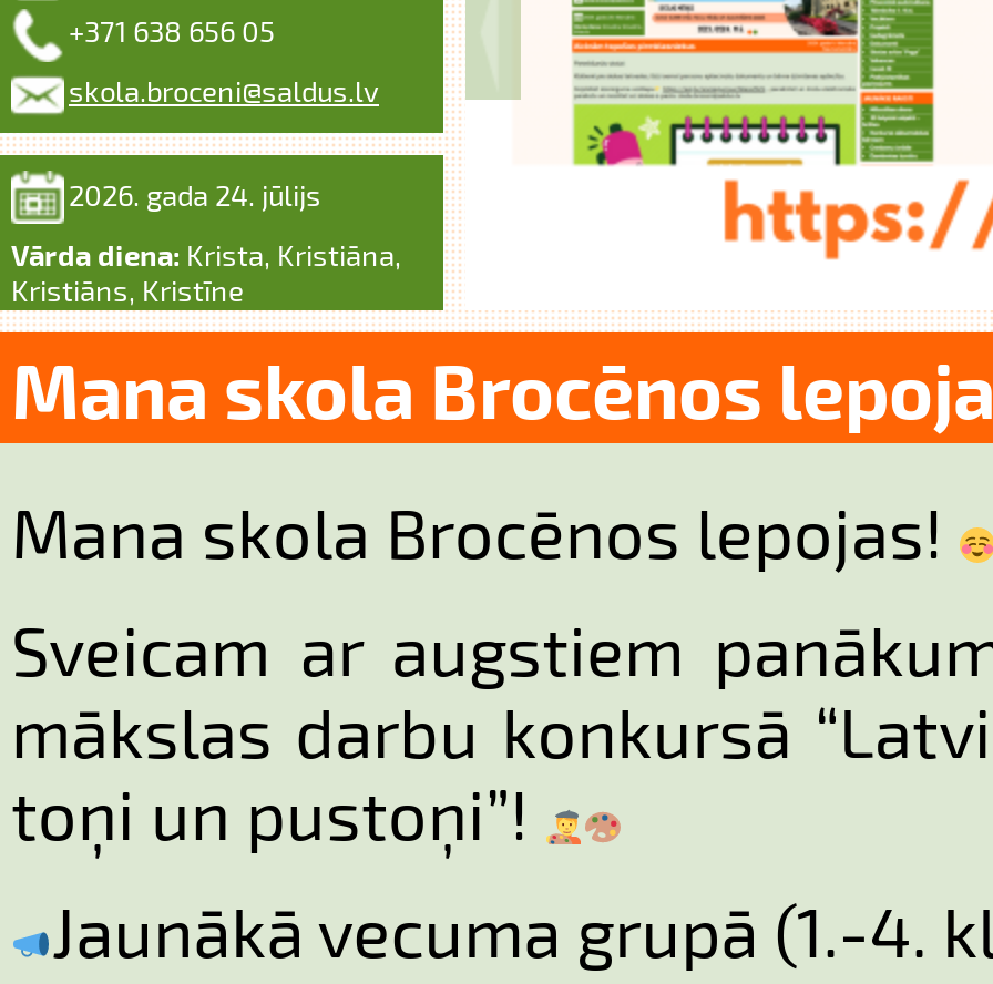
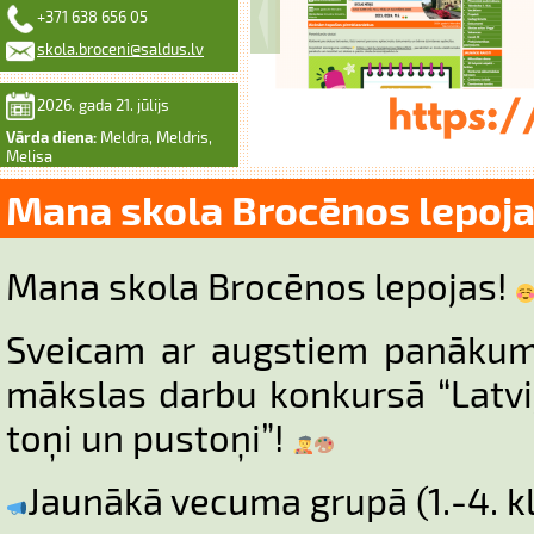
[69,177,321,213] 2026. gada 24. jūlijs -> [37,95,169,114] 2026. gada 21. jūlijs
[11,237,401,308] Vārda diena: Krista, Kristiāna, | Kristiāns, Kristīne -> [6,128,212,166] Vārda diena: Meldra, Meldris, | Melisa

